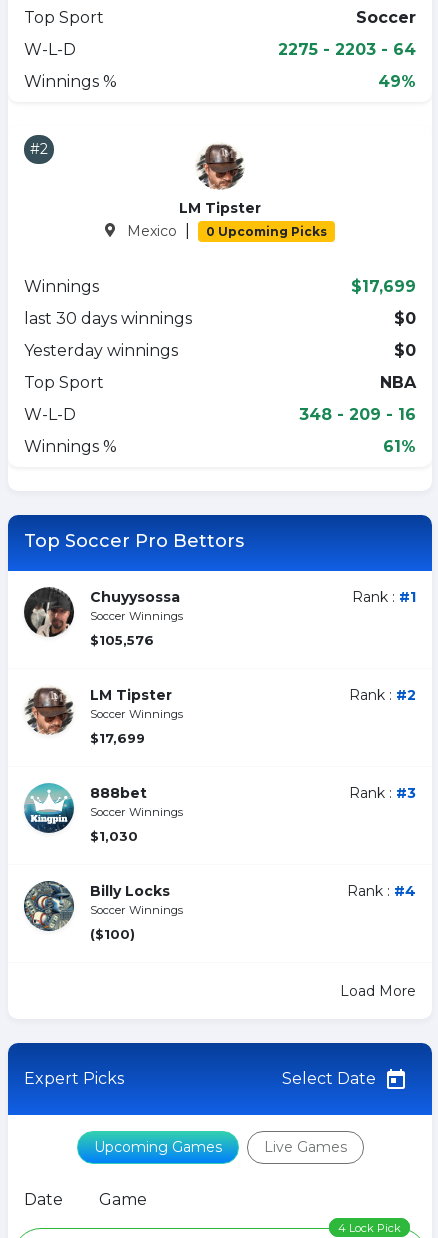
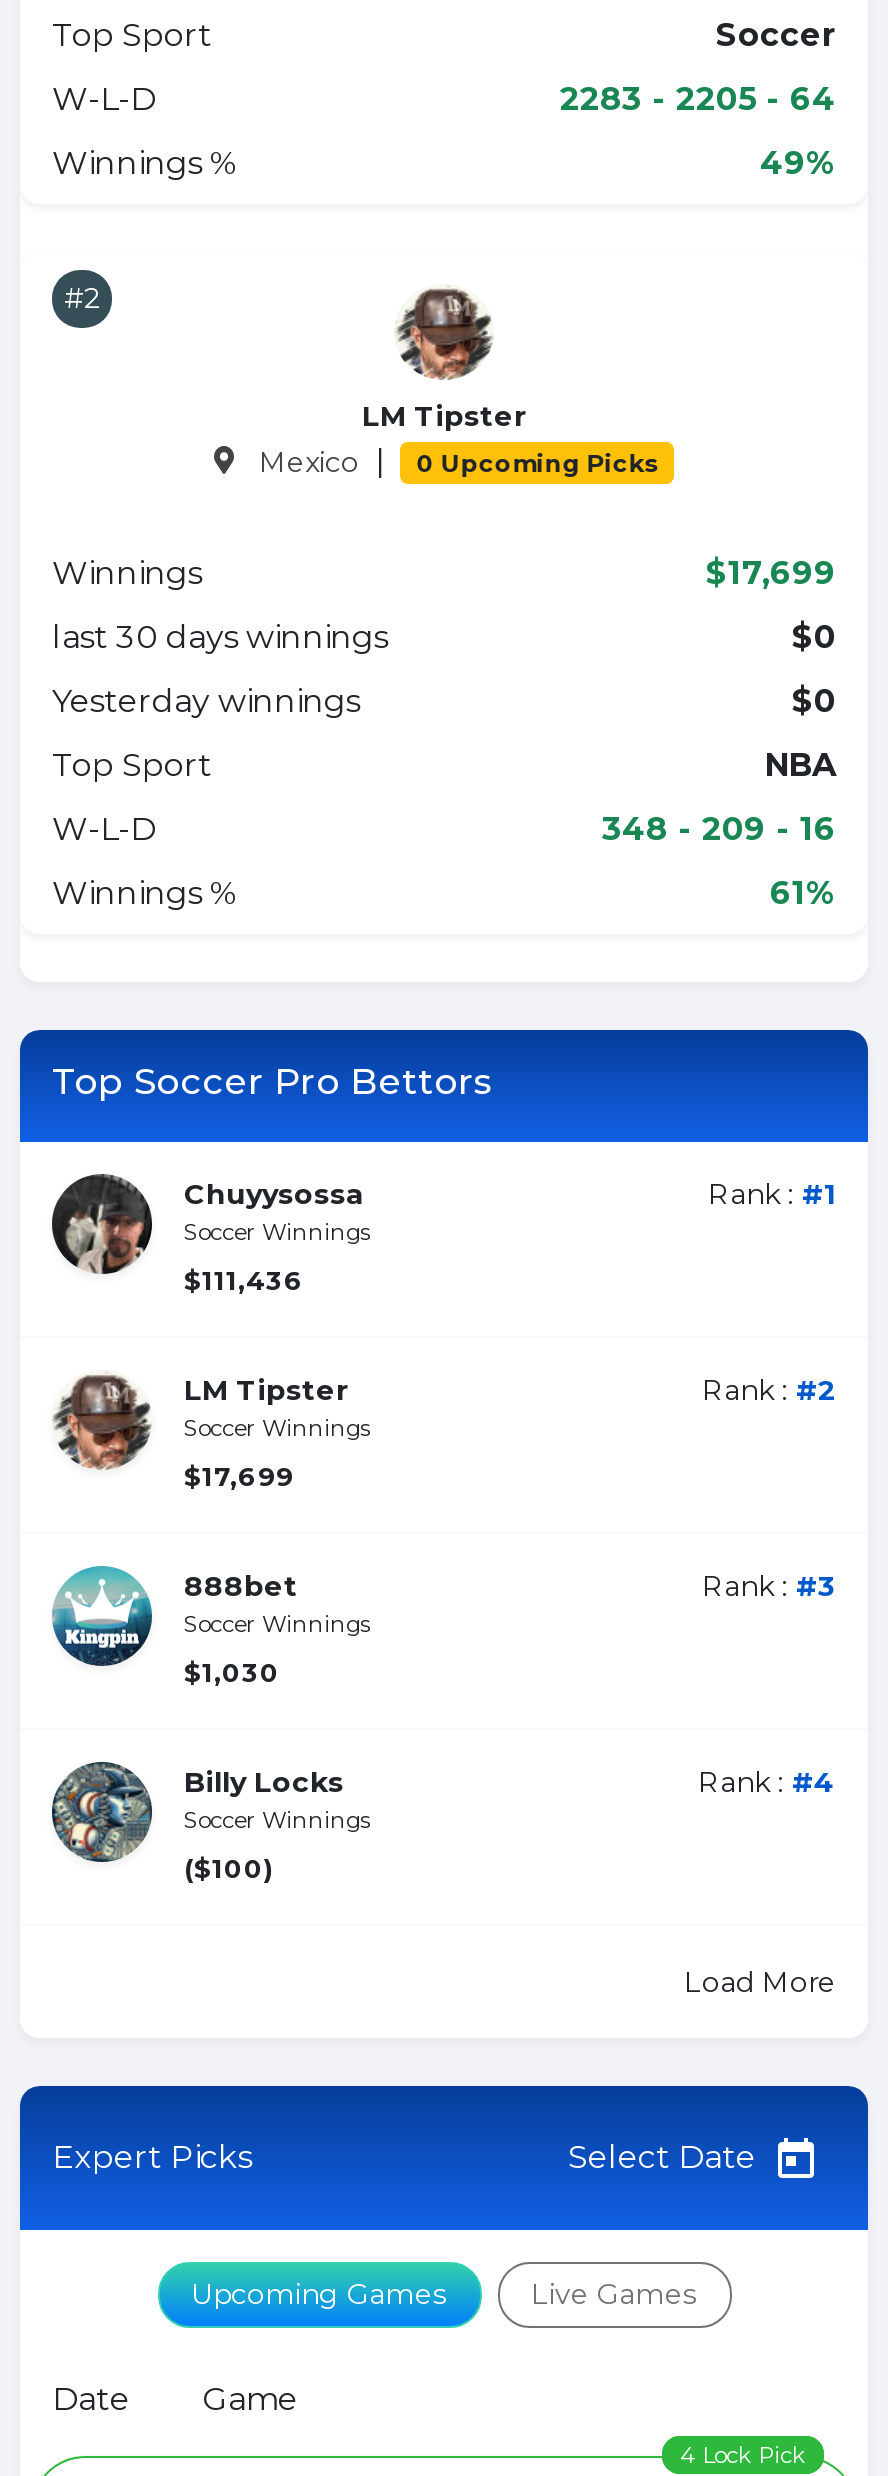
[278,40,416,59] 2275 - 2203 - 64 -> [560,80,836,118] 2283 - 2205 - 64
[90,631,154,647] $105,576 -> [184,1263,304,1295] $111,436

